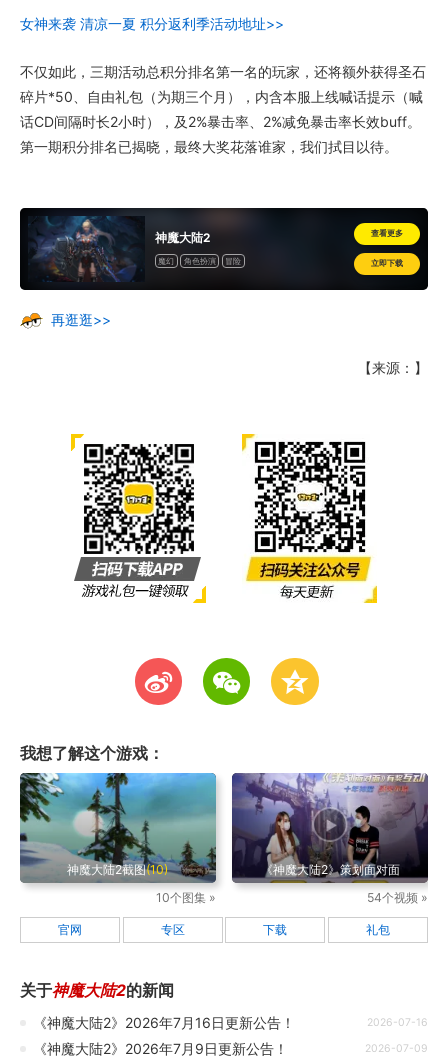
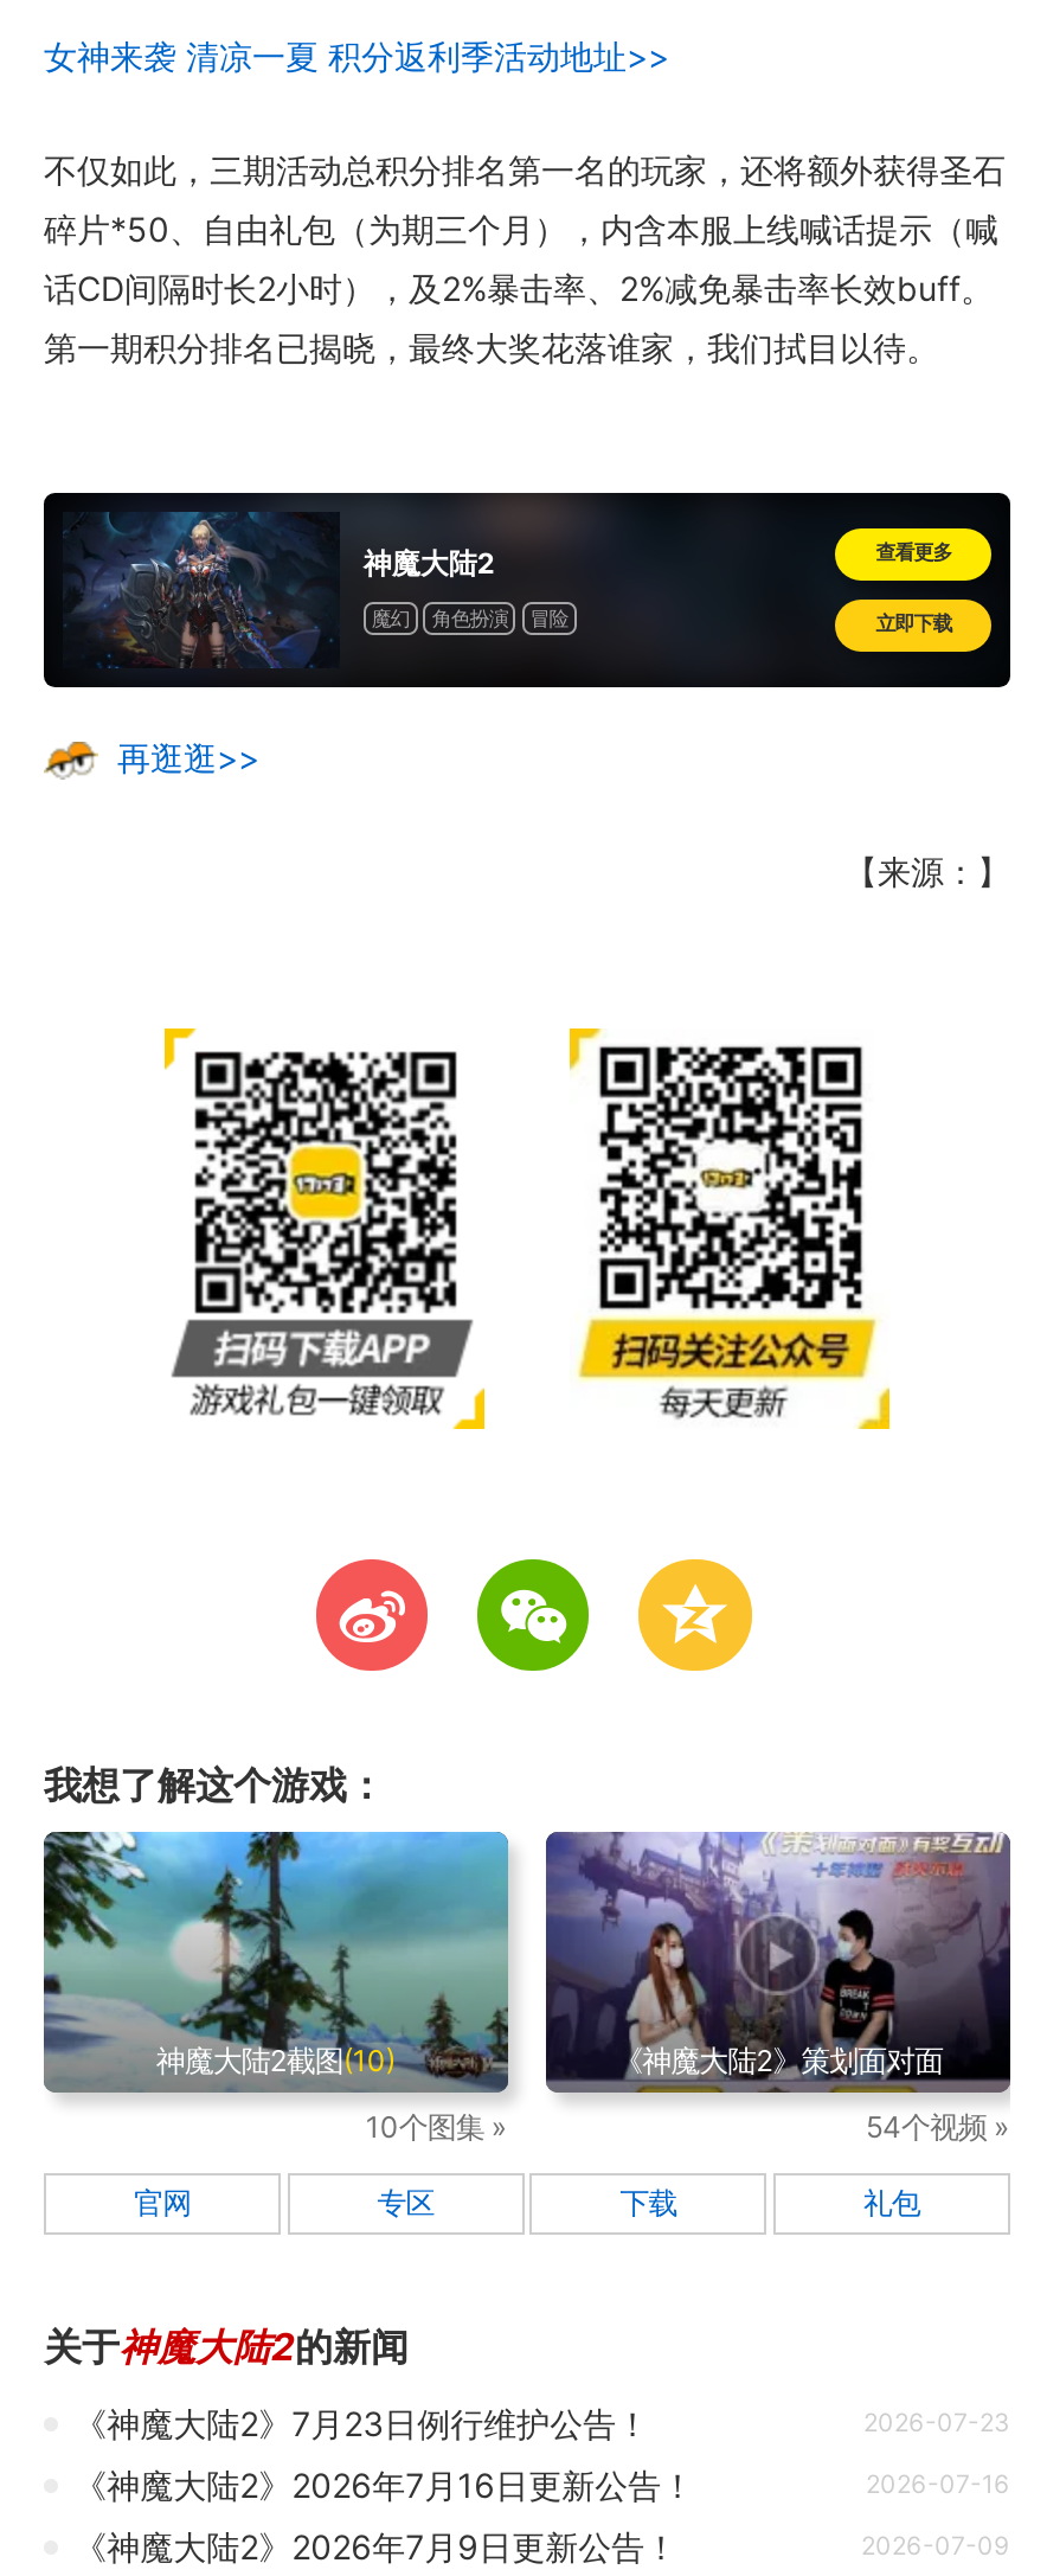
none -> [74,2403,1010,2443] 《神魔大陆2》7月23日例行维护公告！ | 2026-07-23

